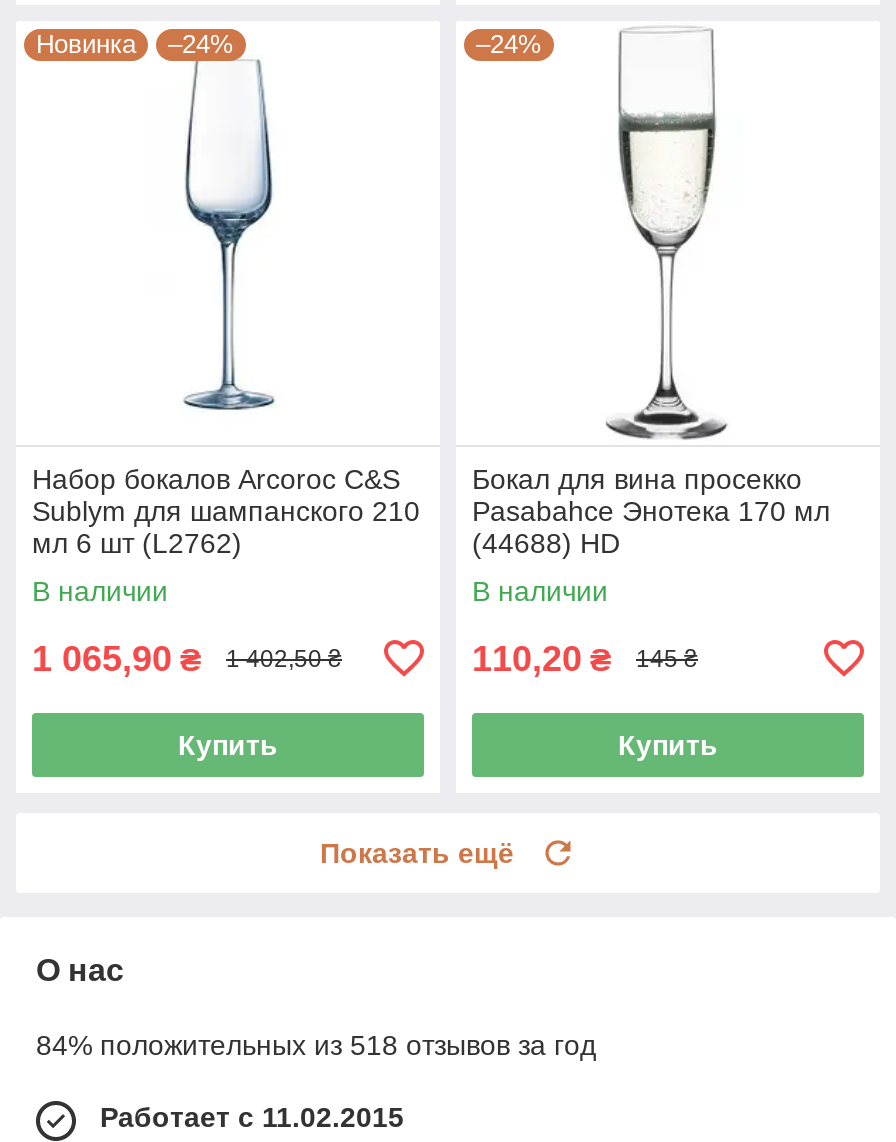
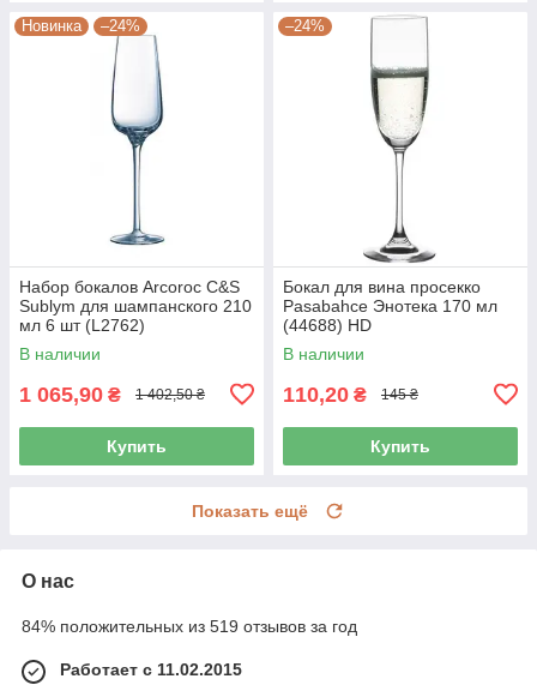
[36,1029,596,1061] 84% положительных из 518 отзывов за год -> [22,616,357,636] 84% положительных из 519 отзывов за год

